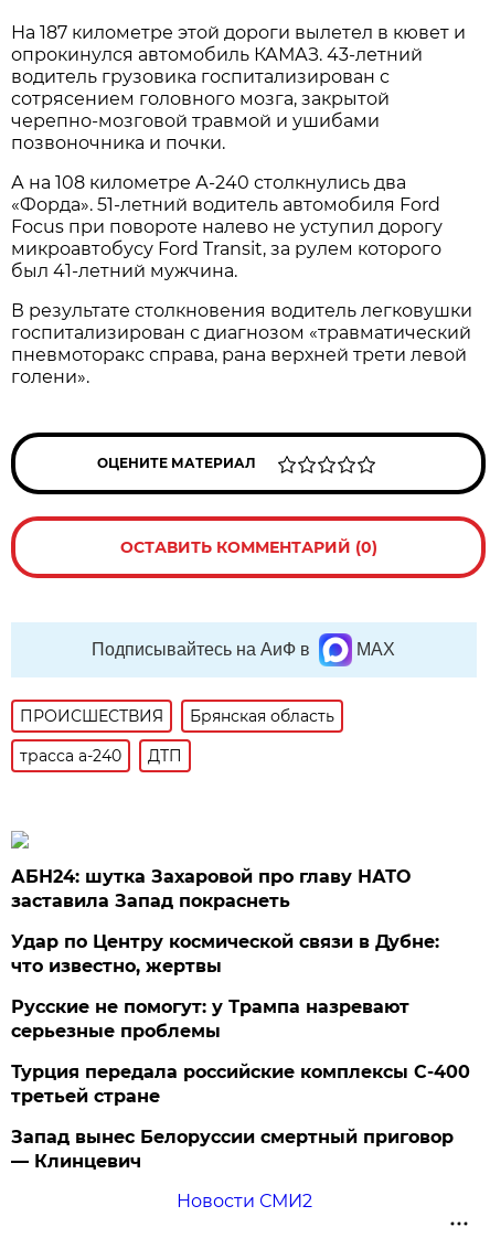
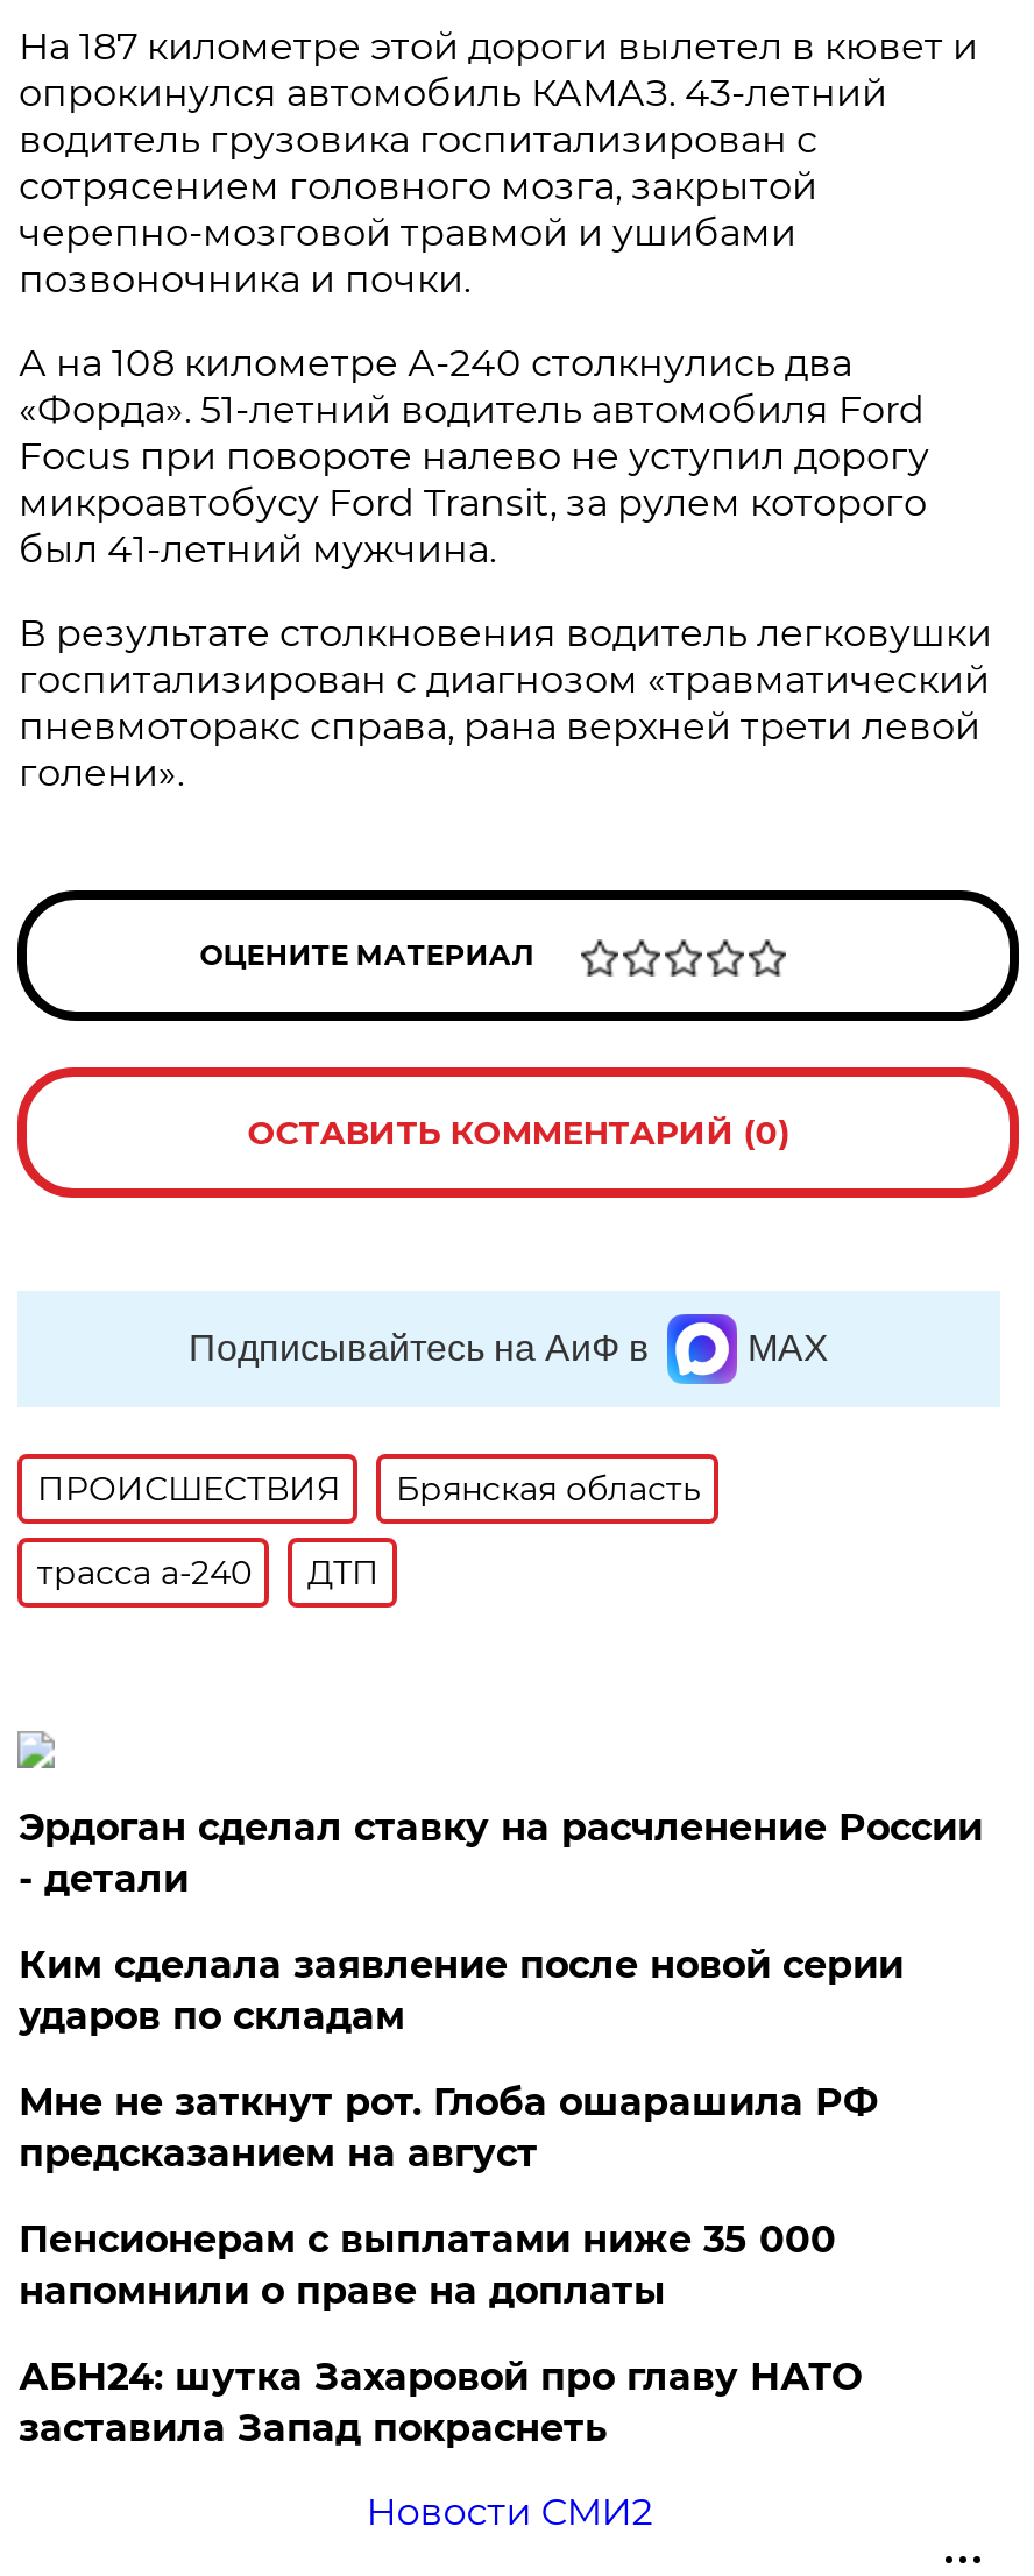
none -> [18,1805,983,2313] Эрдоган сделал ставку на расчленение России | - детали | Ким сделала заявление после новой серии | ударов по складам | Мне не заткнут рот. Глоба ошарашила РФ | предсказанием на август | Пенсионерам с выплатами ниже 35 000 | напомнили о праве на доплаты
moved [11,866,411,911] -> [18,2355,861,2450]: АБН24: шутка Захаровой про главу НАТО | заставила Запад покраснеть
[11,931,471,1172] Удар по Центру космической связи в Дубне: | что известно, жертвы | Русские не помогут: у Трампа назревают | серьезные проблемы | Турция передала российские комплексы С-400 | третьей стране | Запад вынес Белоруссии смертный приговор | — Клинцевич -> none

